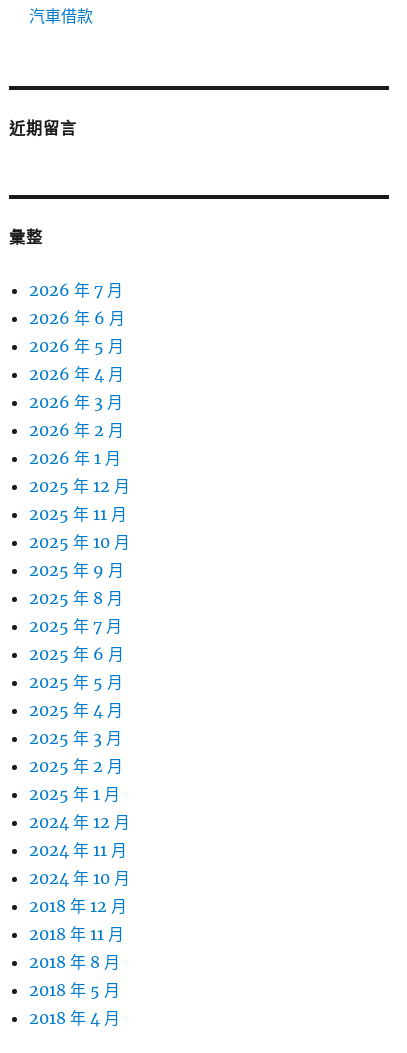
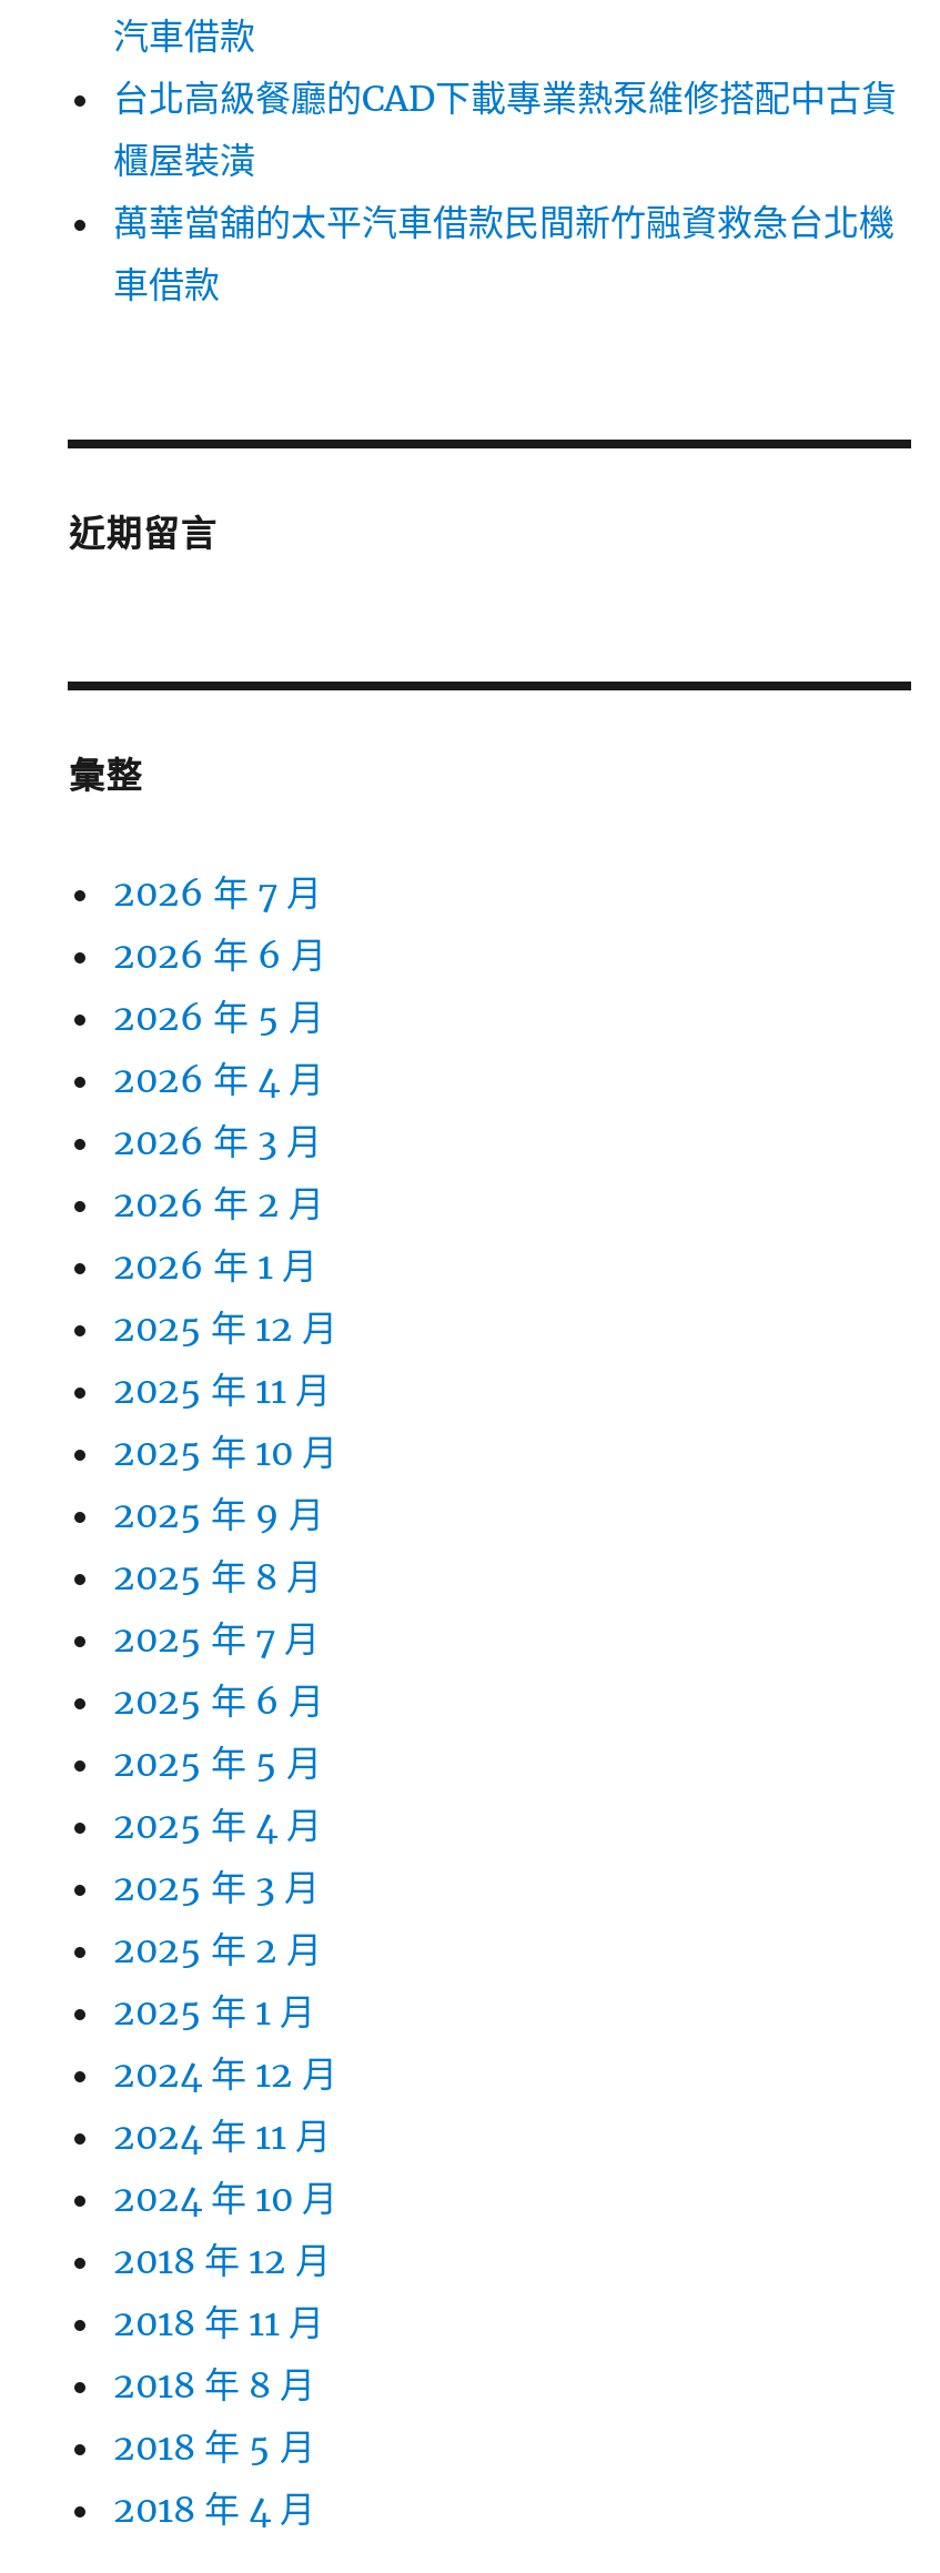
none -> [113,76,897,307] 台北高級餐廳的CAD下載專業熱泵維修搭配中古貨 | 櫃屋裝潢 | 萬華當舖的太平汽車借款民間新竹融資救急台北機 | 車借款

